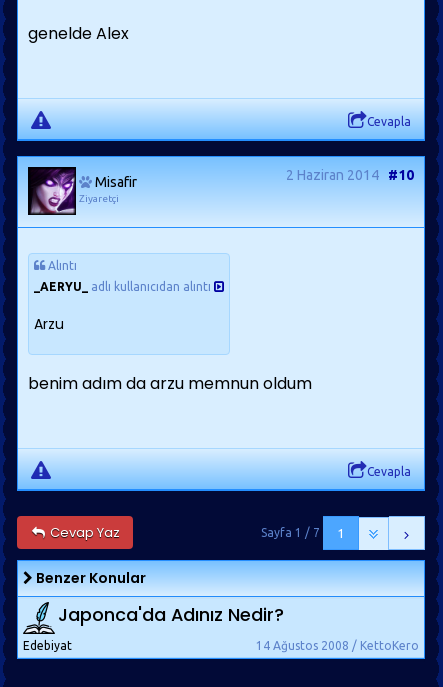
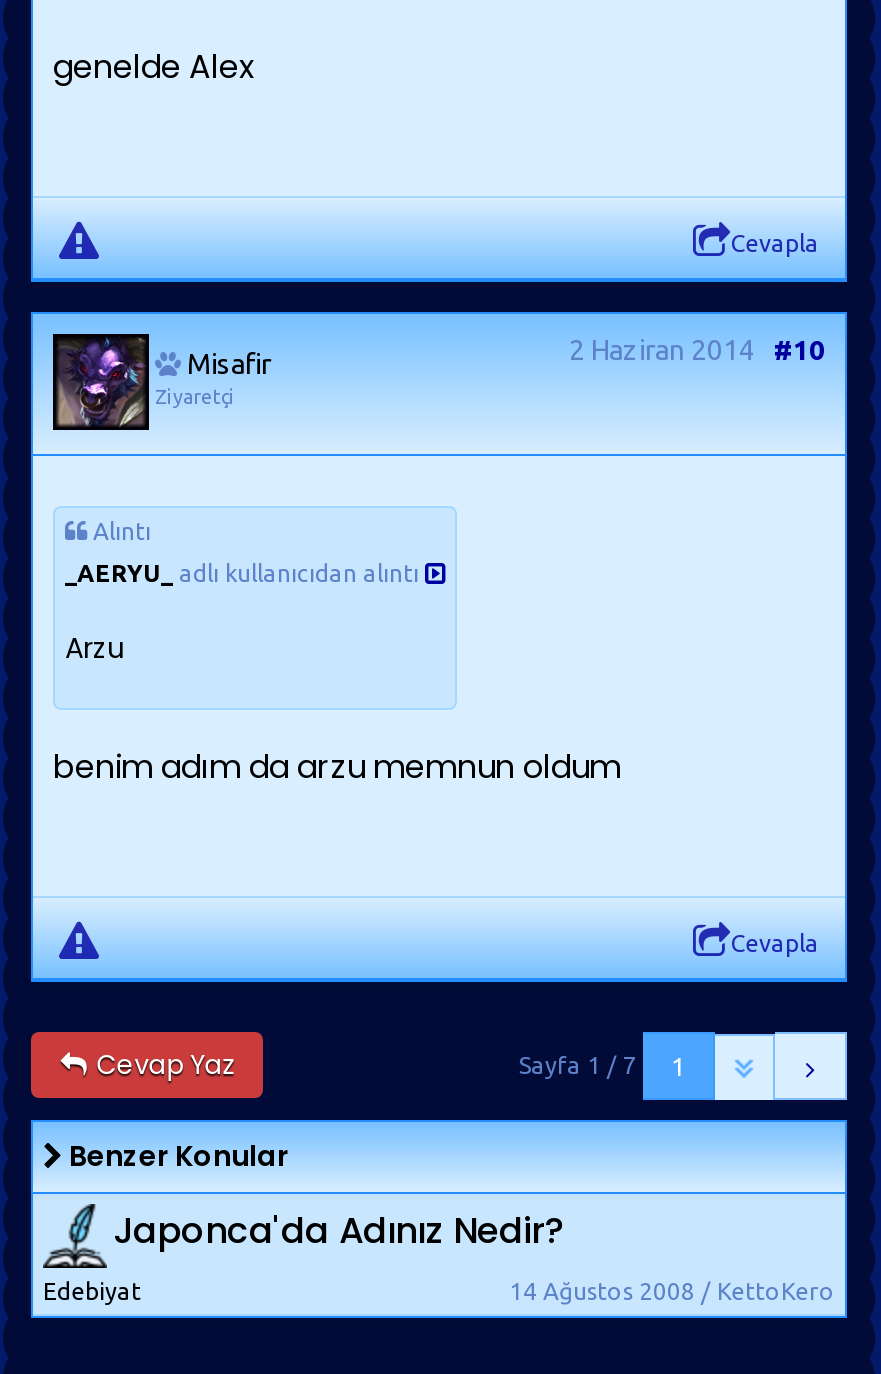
[29,170,76,214] [image] -> [55,338,147,428] [image]

